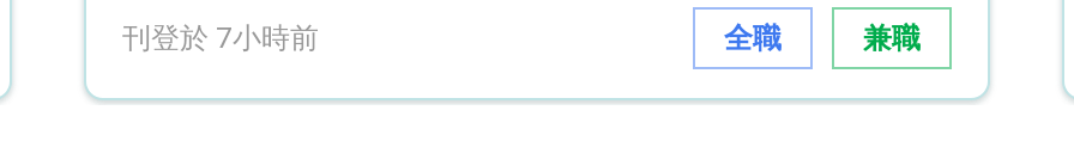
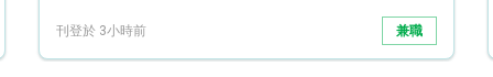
[122,20,782,54] 刊登於 7小時前 | 全職 -> [56,23,146,38] 刊登於 3小時前

